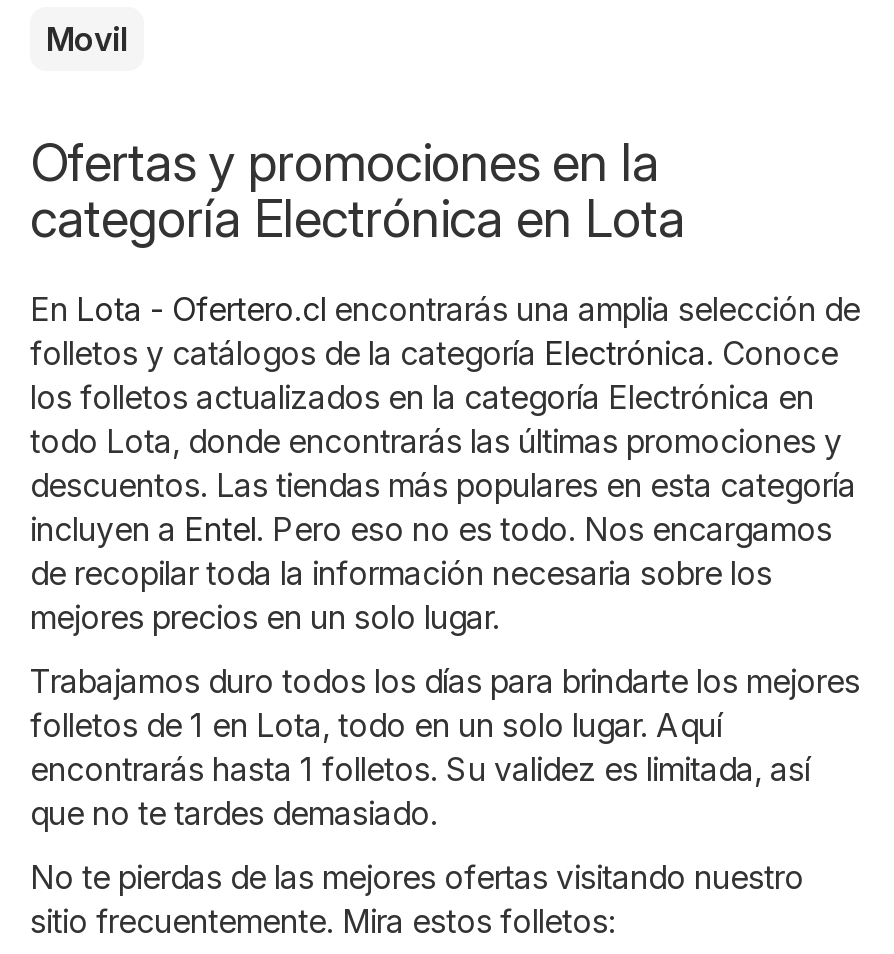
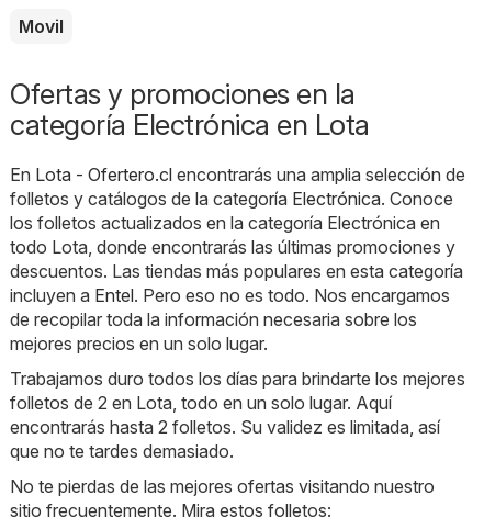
[30,705,722,745] folletos de 1 en Lota, todo en un solo lugar. Aquí -> [10,392,392,414] folletos de 2 en Lota, todo en un solo lugar. Aquí
[30,749,810,789] encontrarás hasta 1 folletos. Su validez es limitada, así -> [10,416,440,438] encontrarás hasta 2 folletos. Su validez es limitada, así

